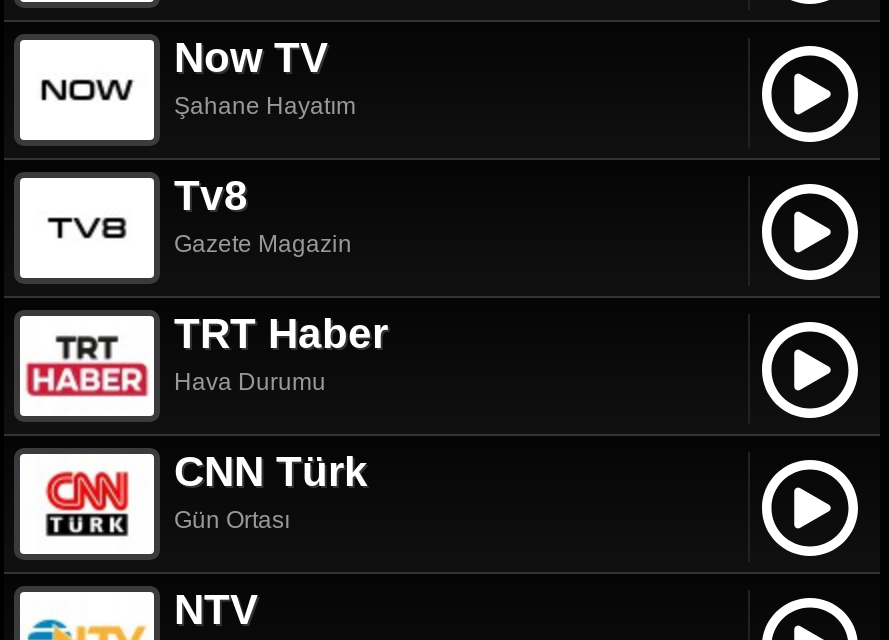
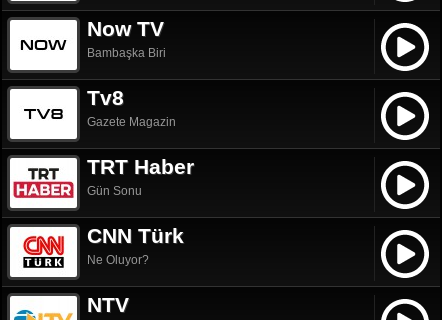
[174,92,356,120] Şahane Hayatım -> [87,46,166,60] Bambaşka Biri
[174,368,326,396] Hava Durumu -> [87,184,142,198] Gün Sonu
[174,506,290,534] Gün Ortası -> [87,253,149,267] Ne Oluyor?

